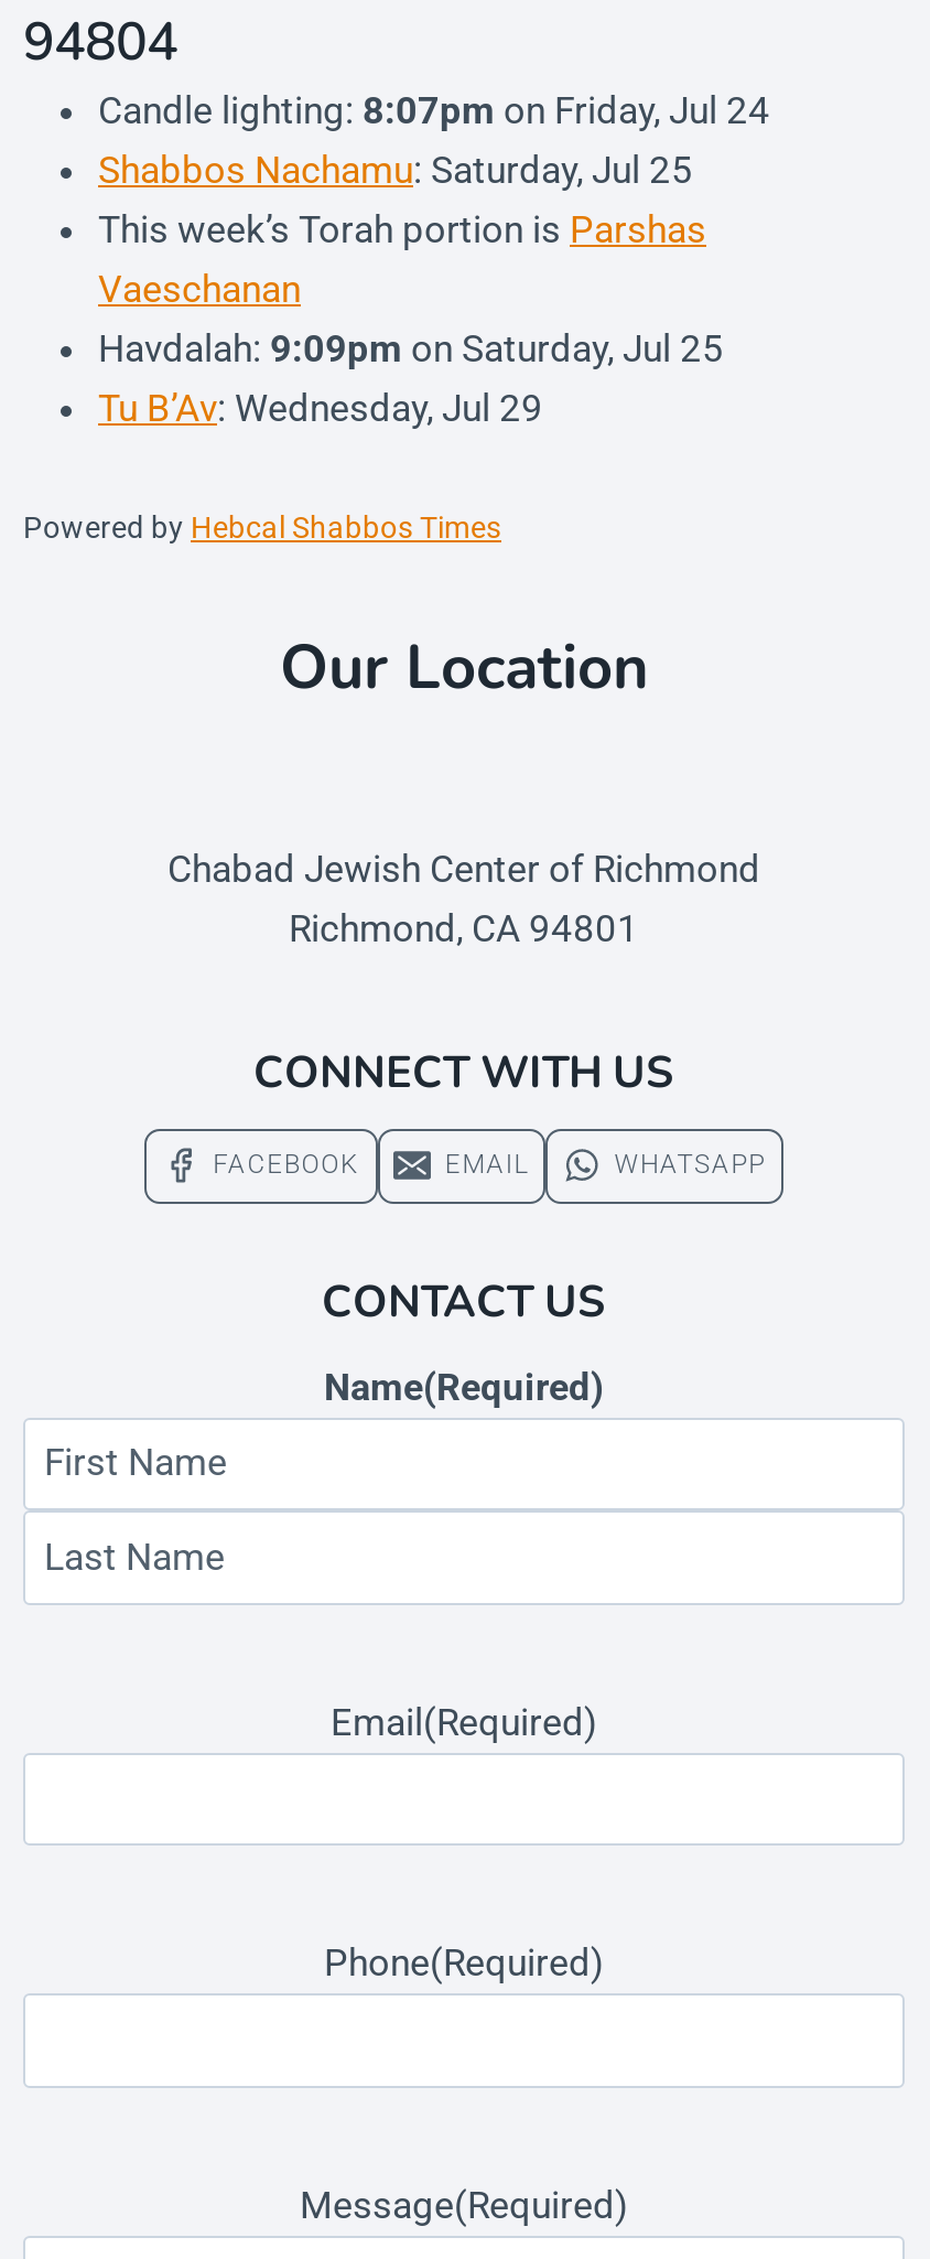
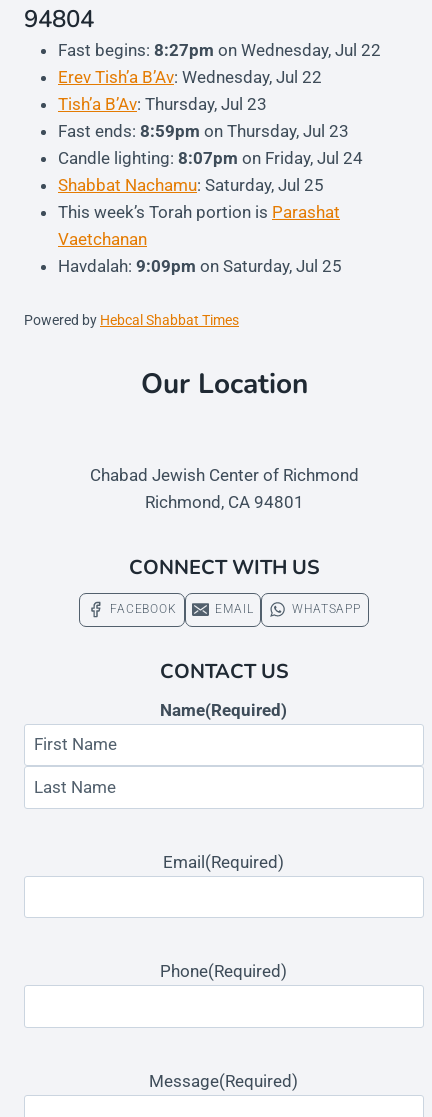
none -> [58,40,381,141] Fast begins: 8:27pm on Wednesday, Jul 22 | Erev Tish’a B’Av: Wednesday, Jul 22 | Tish’a B’Av: Thursday, Jul 23 | Fast ends: 8:59pm on Thursday, Jul 23
moved [98,89,770,133] -> [58,148,363,168]: Candle lighting: 8:07pm on Friday, Jul 24
[98,148,706,311] Shabbos Nachamu: Saturday, Jul 25 | This week’s Torah portion is Parshas | Vaeschanan -> [58,175,340,249] Shabbat Nachamu: Saturday, Jul 25 | This week’s Torah portion is Parashat | Vaetchanan
moved [98,327,724,371] -> [58,256,342,276]: Havdalah: 9:09pm on Saturday, Jul 25
[23,386,543,544] Tu B’Av: Wednesday, Jul 29 | Powered by Hebcal Shabbos Times -> [24,312,239,328] Powered by Hebcal Shabbat Times

